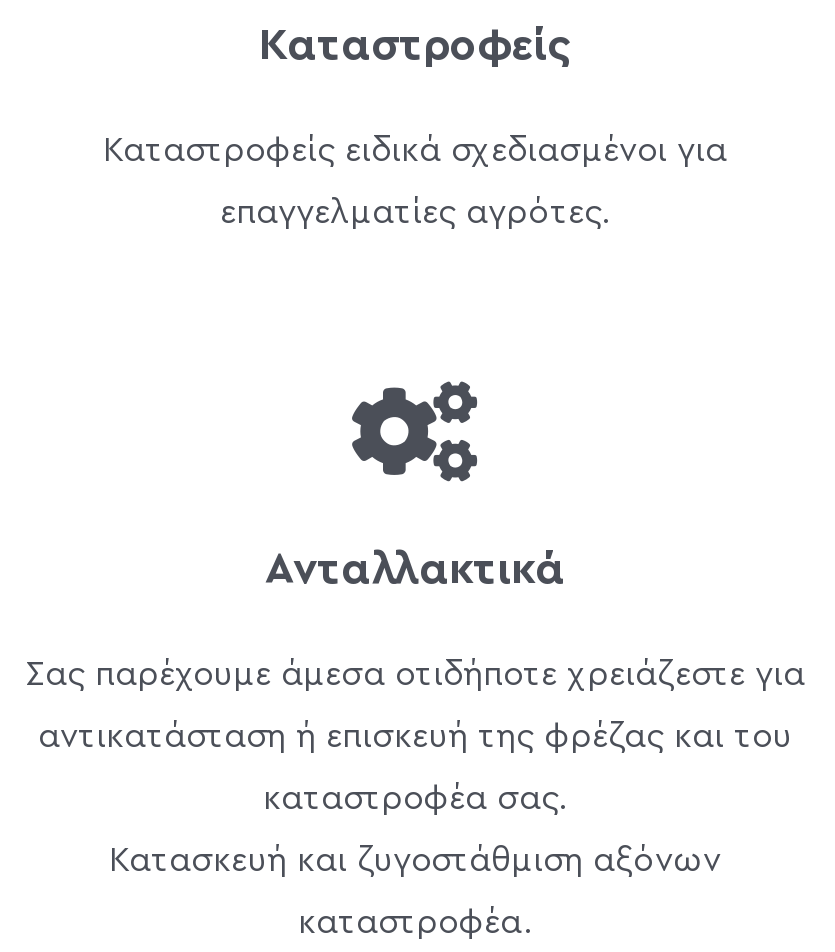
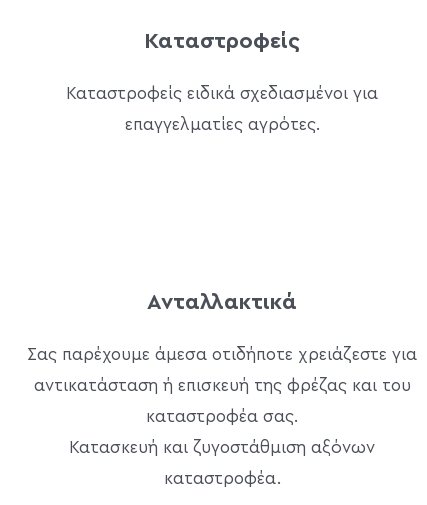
[349,379,479,483] [image] -> none

